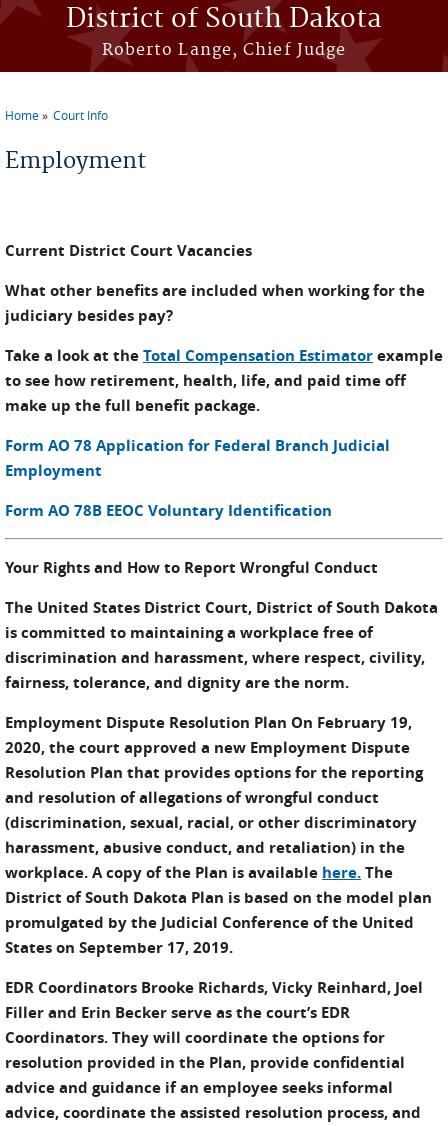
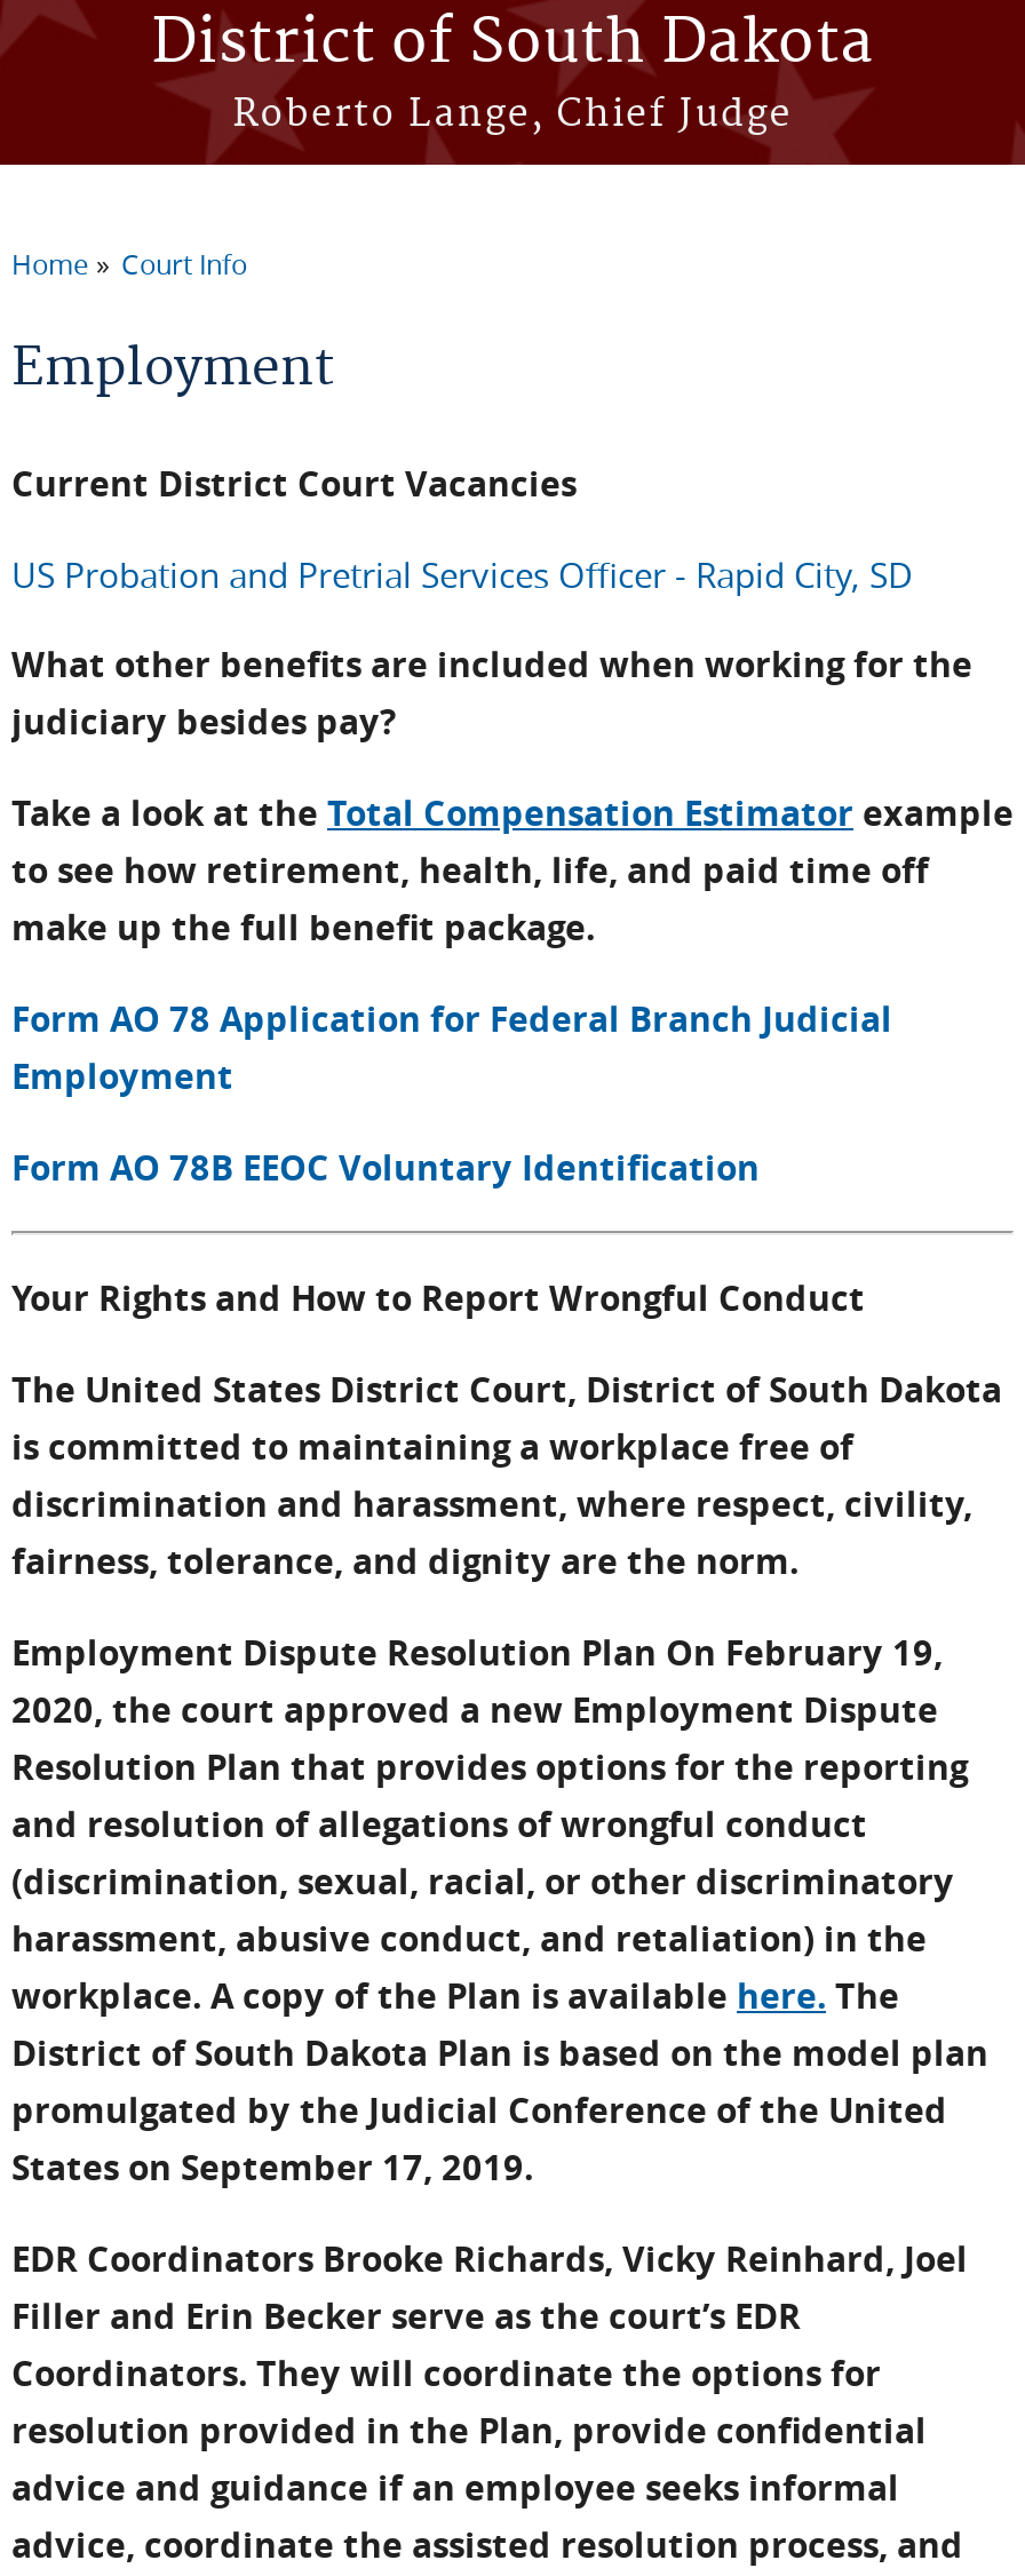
moved [5,240,252,261] -> [11,460,577,508]: Current District Court Vacancies
none -> [11,551,913,597] US Probation and Pretrial Services Officer - Rapid City, SD

